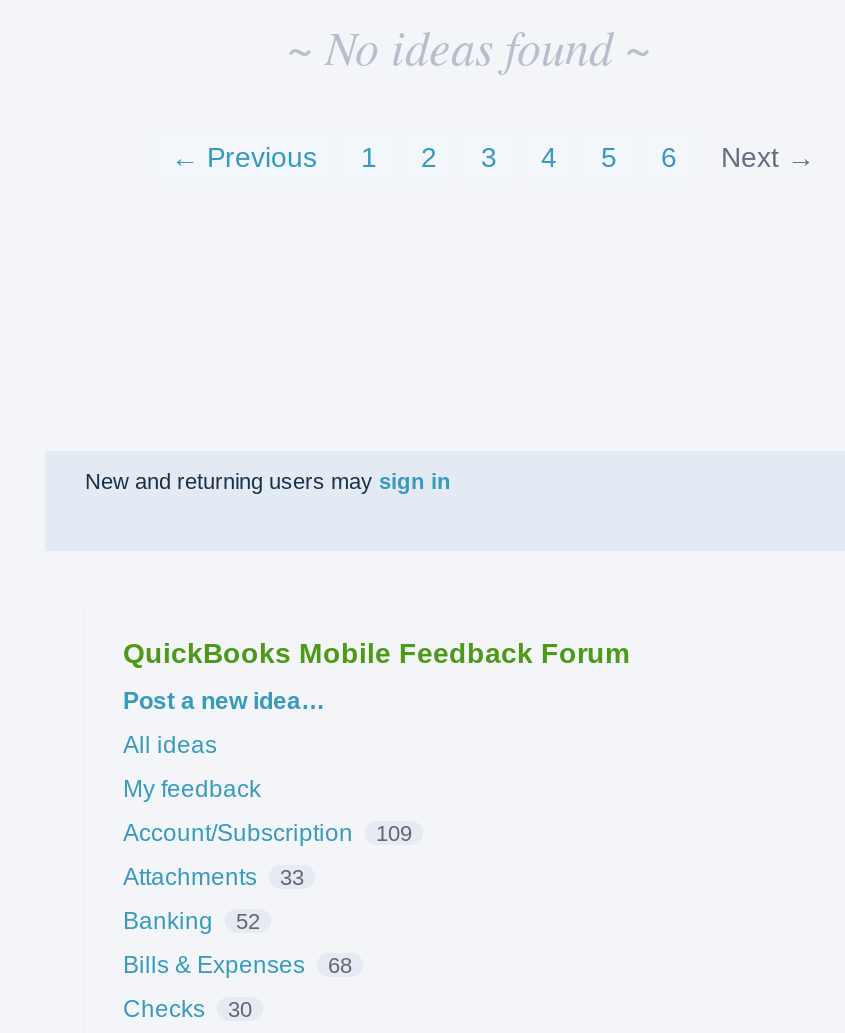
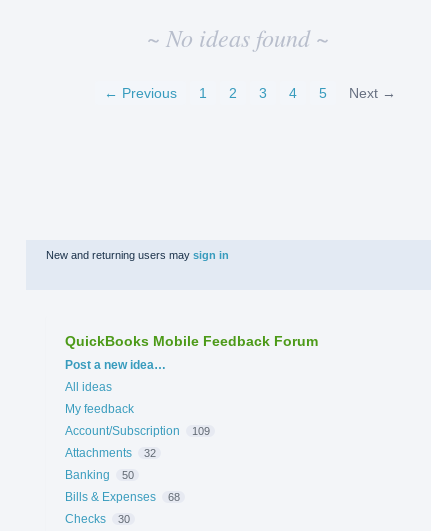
[661,140,677,172] 6 -> none
[123,862,304,890] Attachments 33 -> [65,446,155,460] Attachments 32
[123,906,260,934] Banking 52 -> [65,468,133,482] Banking 50

